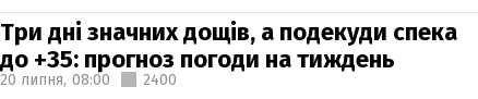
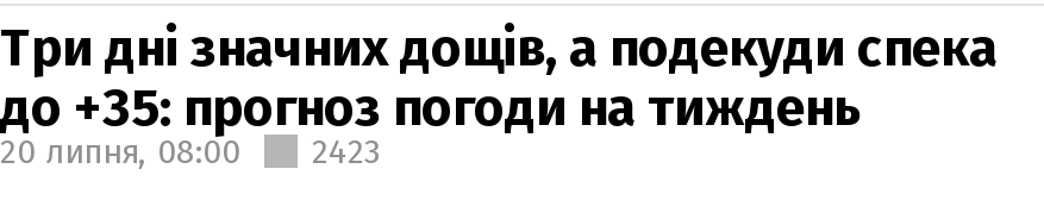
[0,70,177,89] 20 липня, 08:00 2400 -> [0,131,381,171] 20 липня, 08:00 2423

